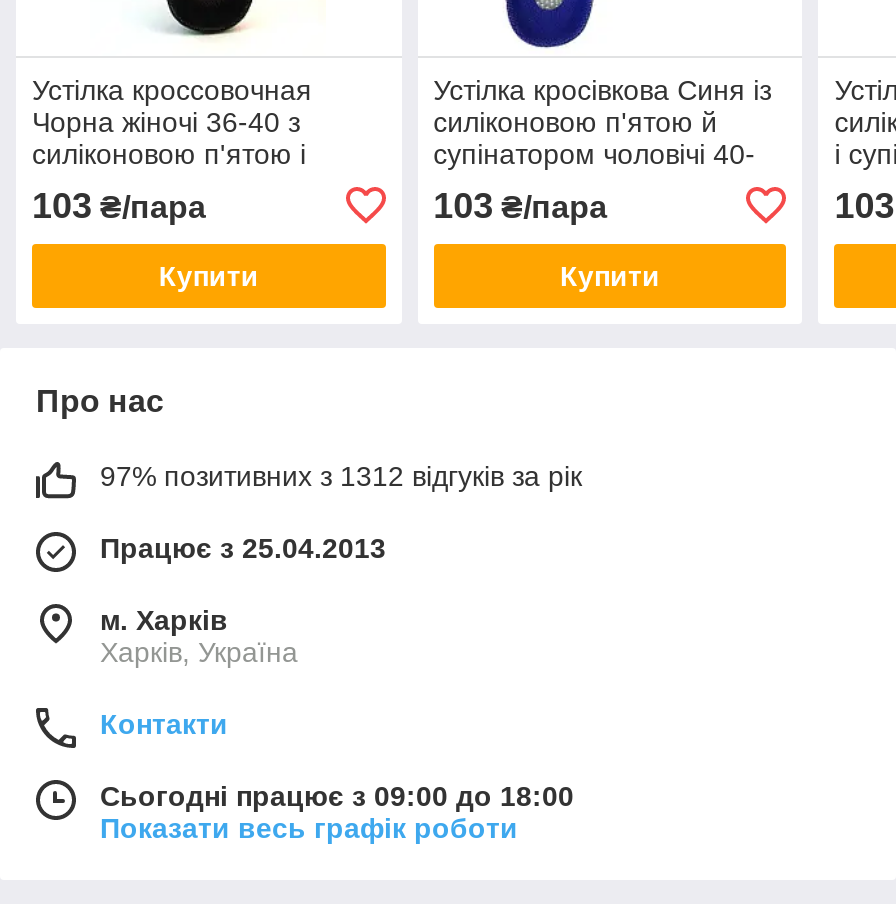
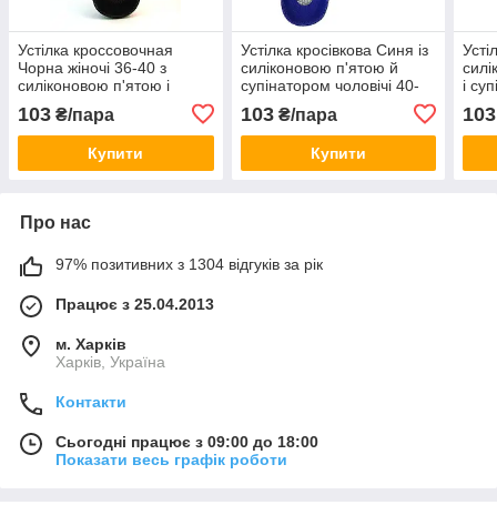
[100,460,582,492] 97% позитивних з 1312 відгуків за рік -> [55,255,323,273] 97% позитивних з 1304 відгуків за рік

